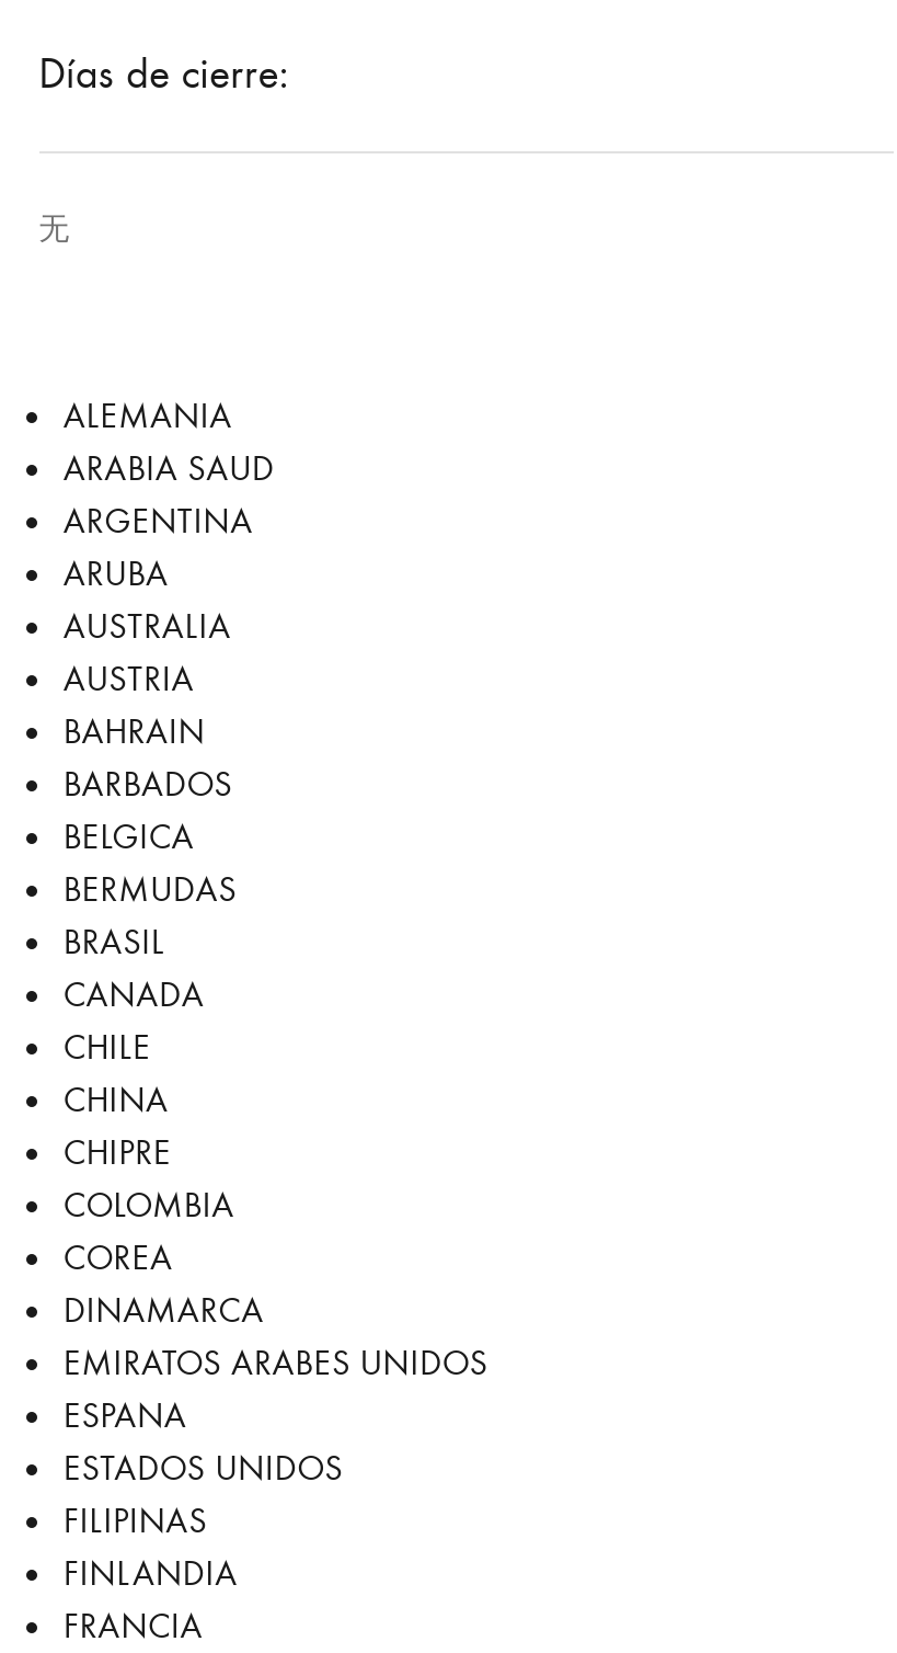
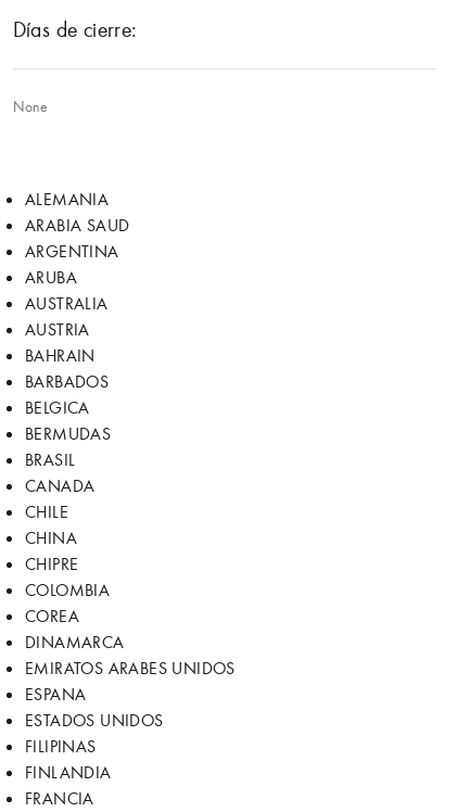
[39,208,70,248] 无 -> [13,97,48,116] None

